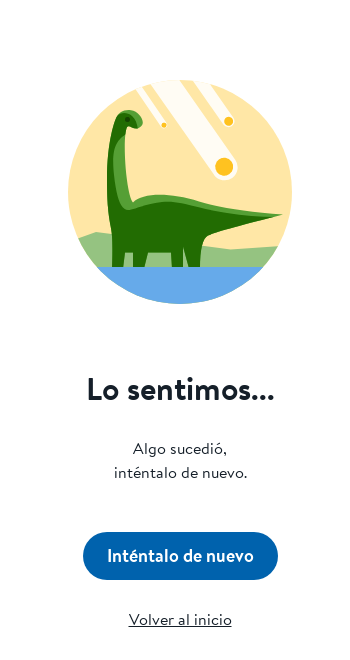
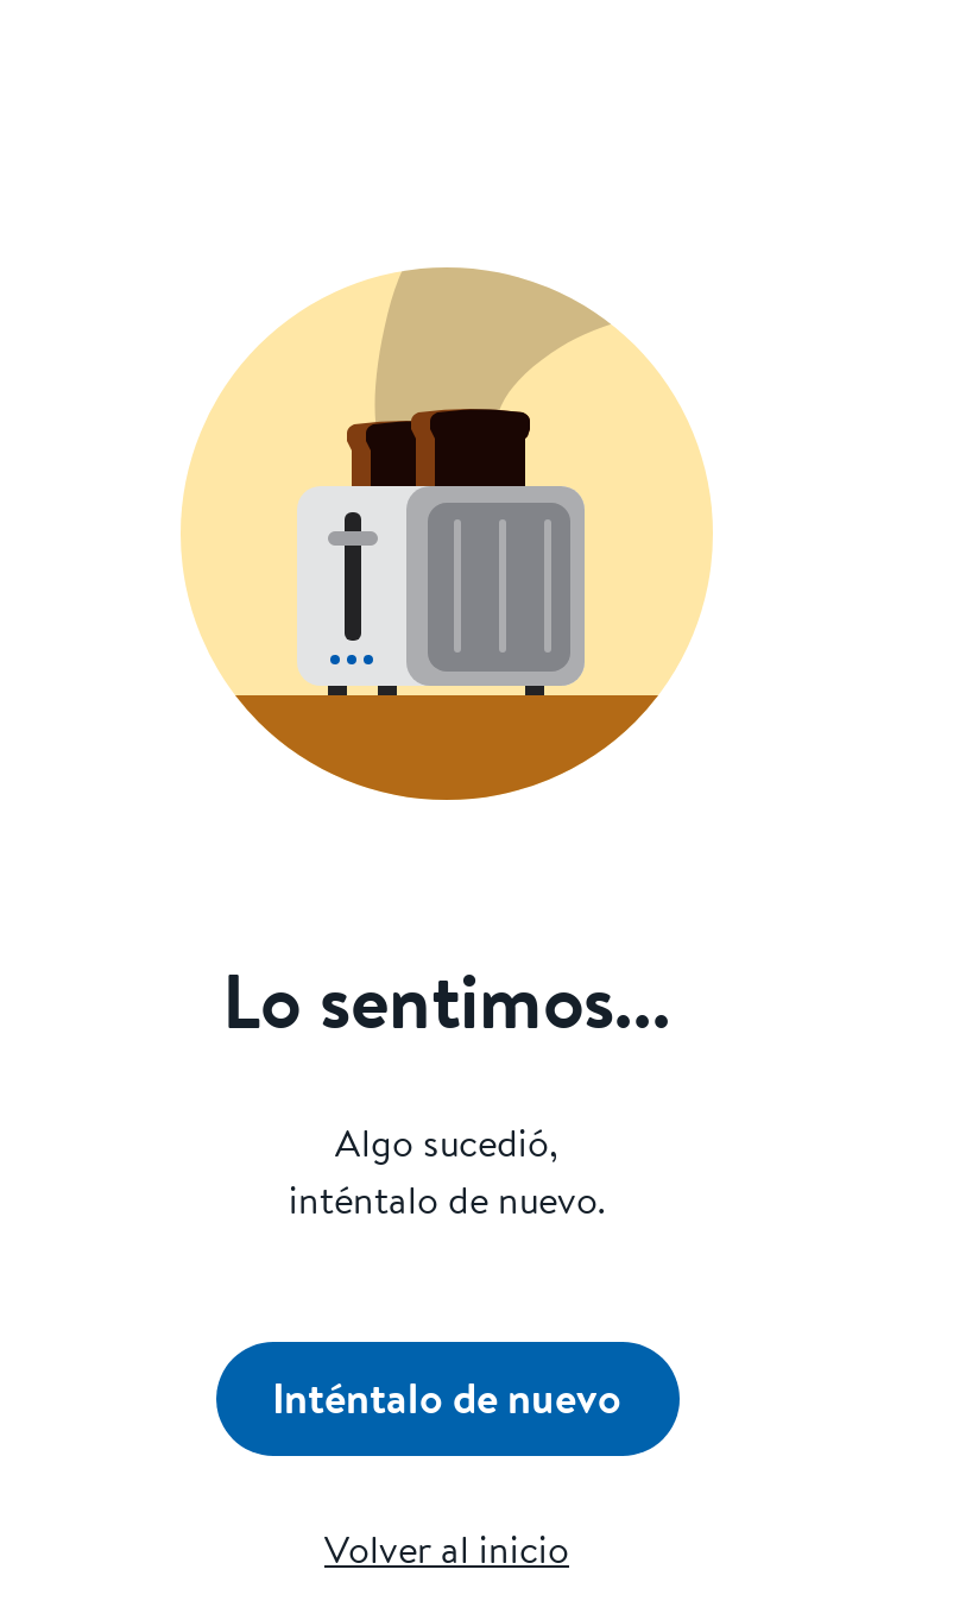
[78,81,282,305] [image] -> [207,267,682,802] [image]

